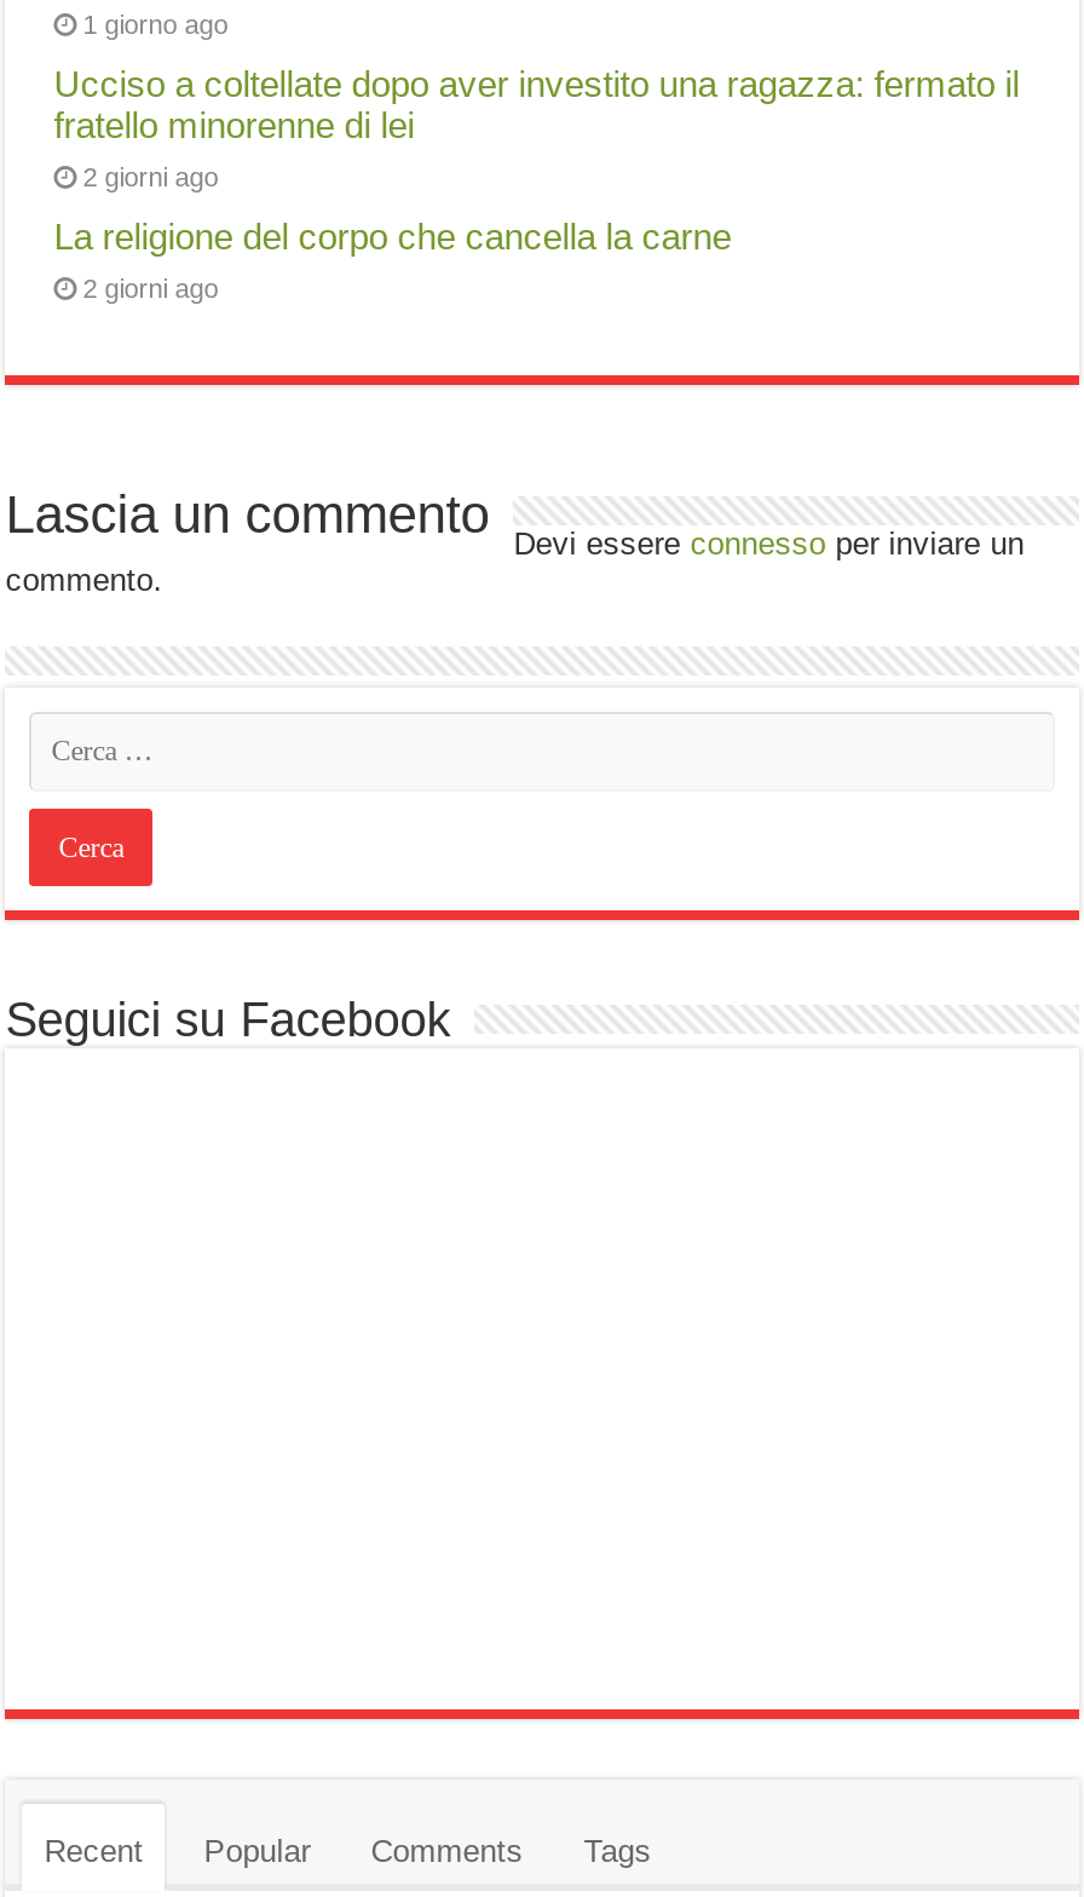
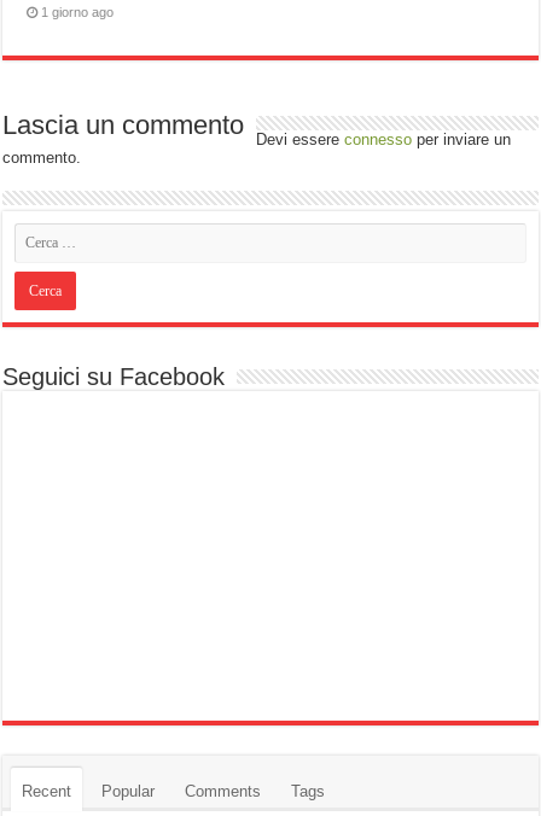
[54,63,1019,303] Ucciso a coltellate dopo aver investito una ragazza: fermato il | fratello minorenne di lei | 2 giorni ago | La religione del corpo che cancella la carne | 2 giorni ago -> none

